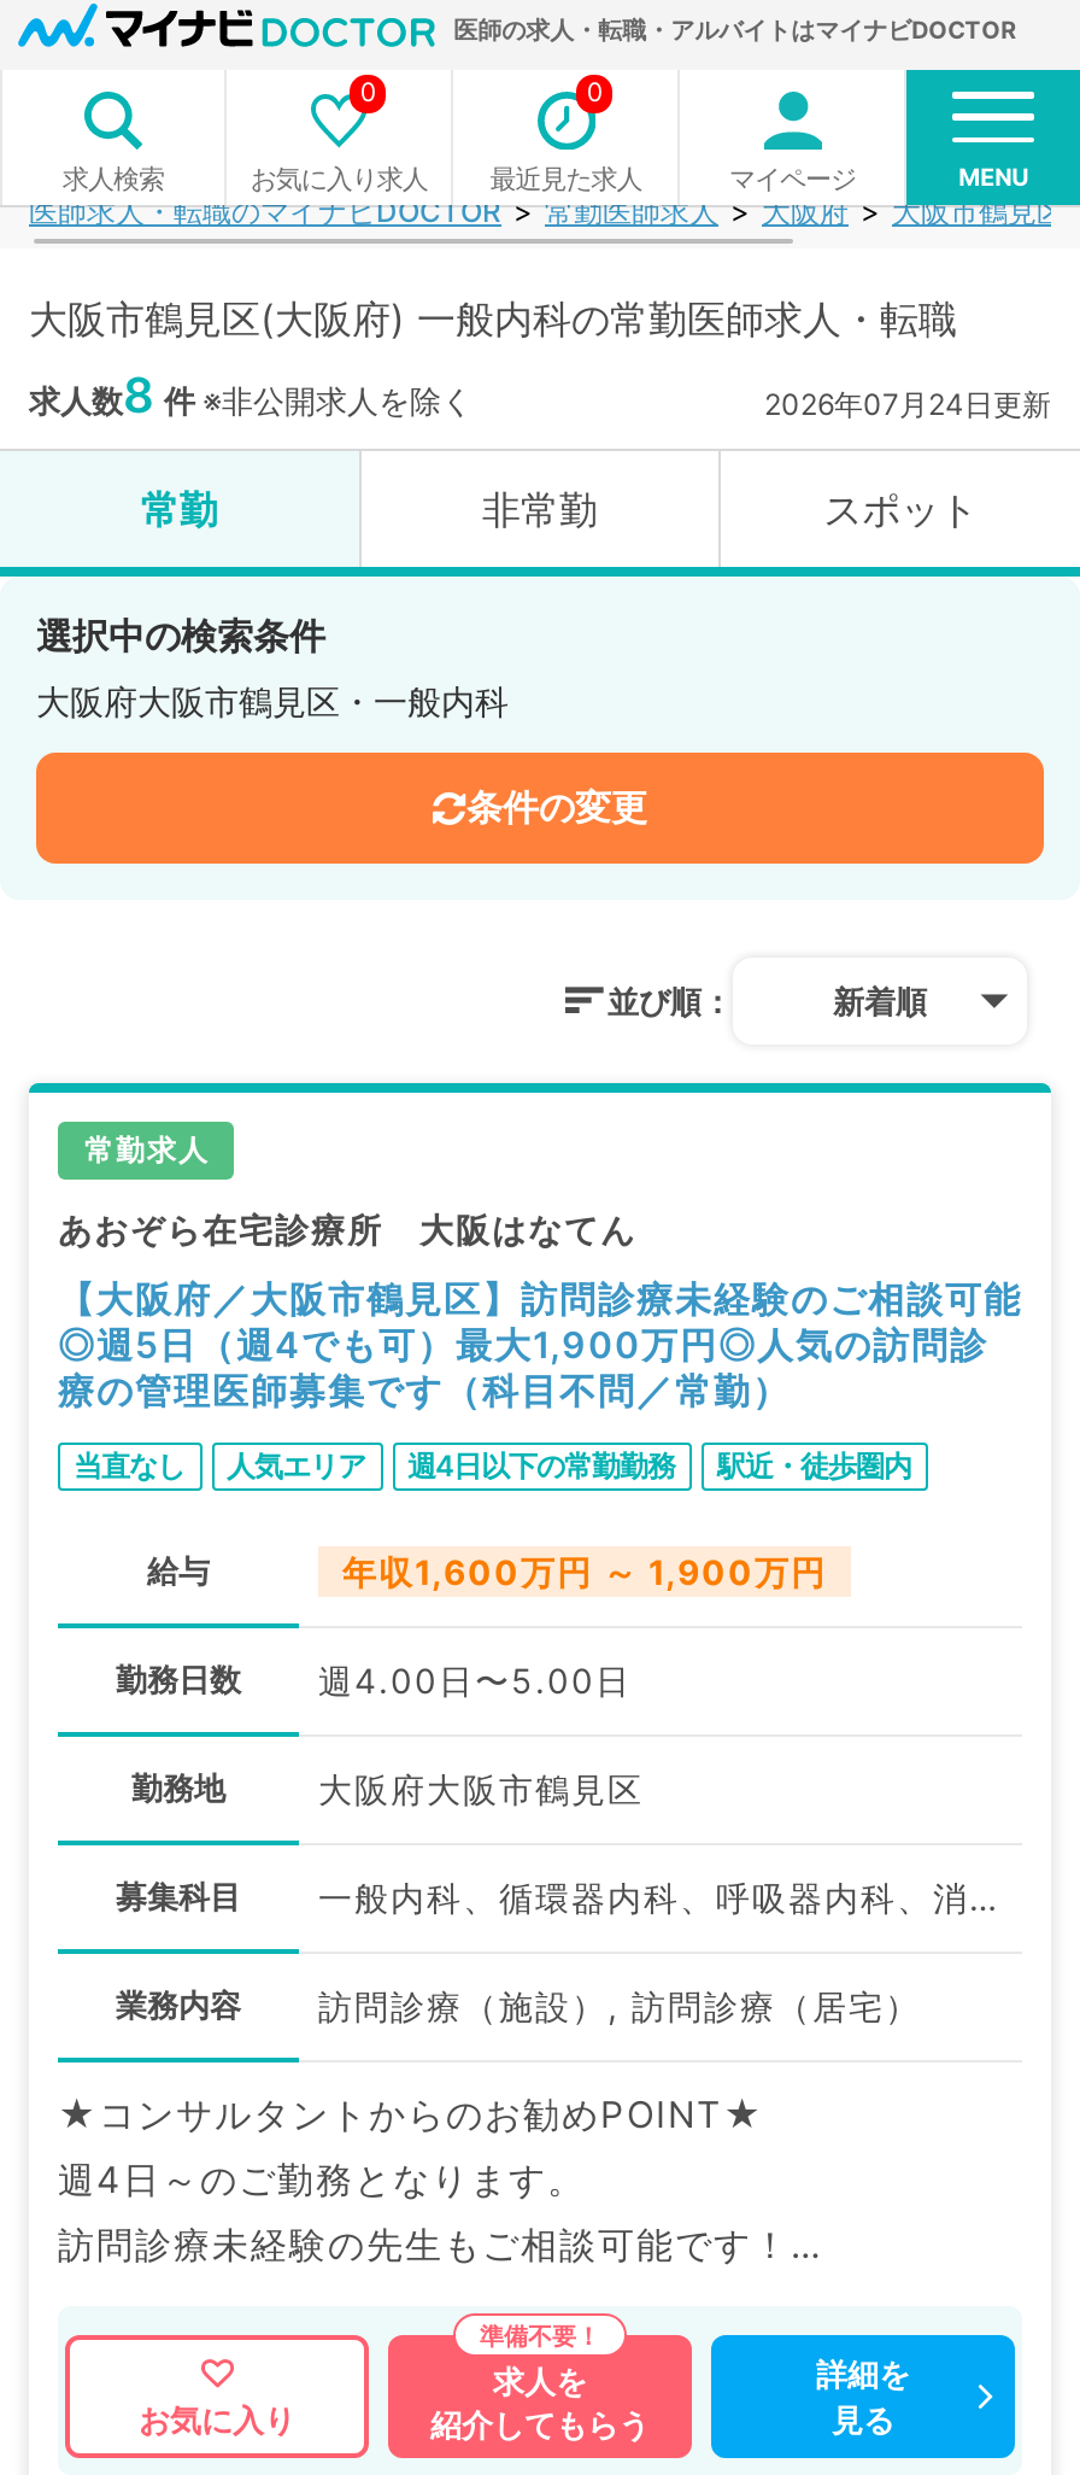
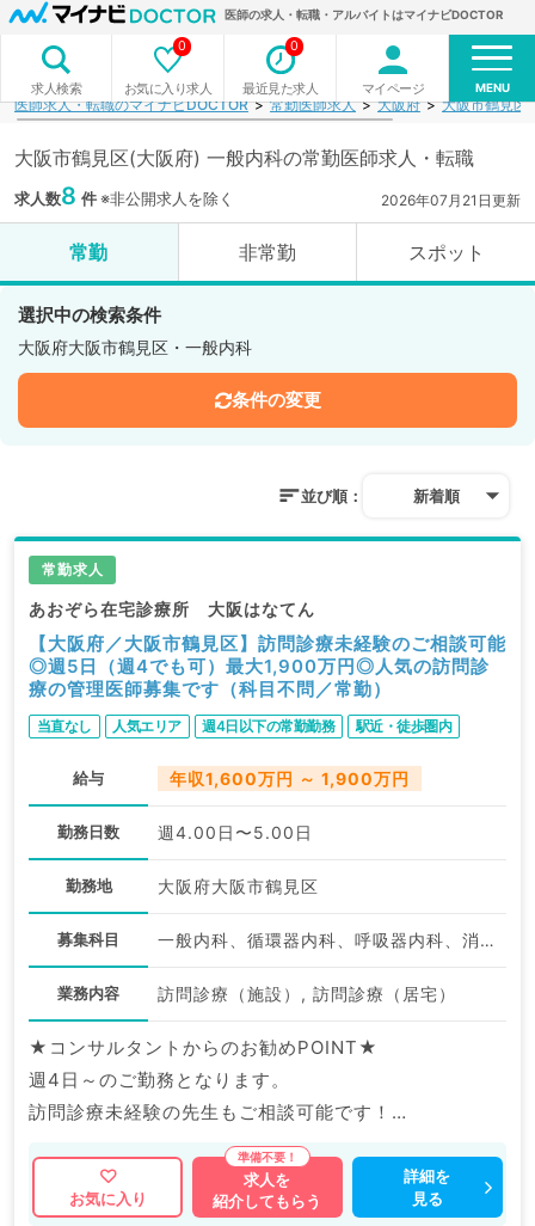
[764,386,1051,422] 2026年07月24日更新 -> [381,191,521,209] 2026年07月21日更新

